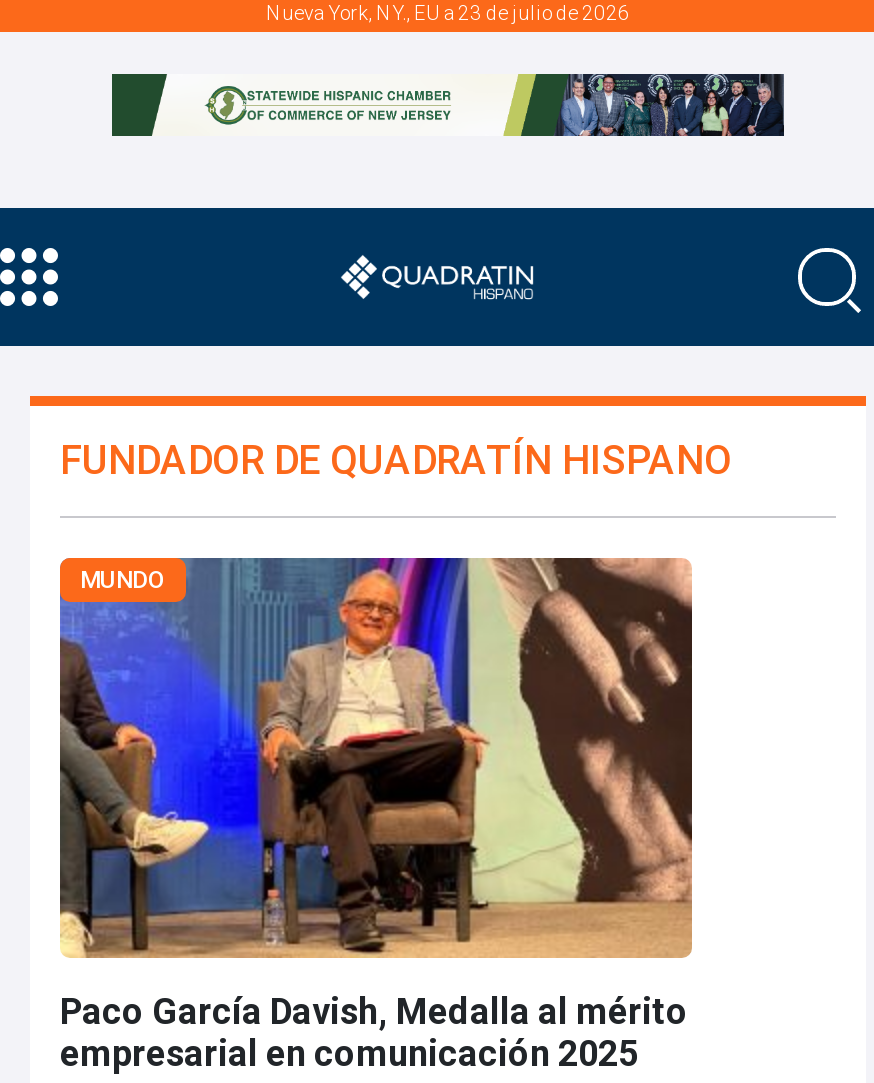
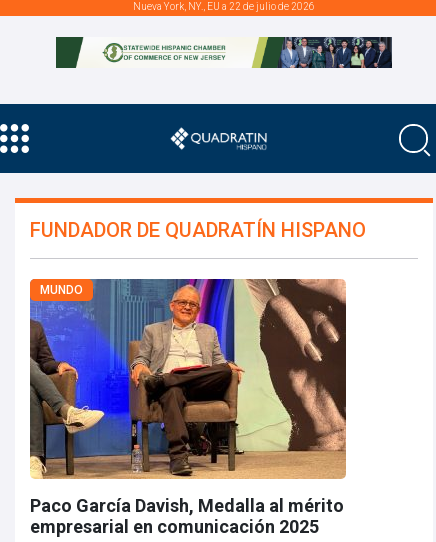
[266,2,630,24] Nueva York, NY., EU a 23 de julio de 2026 -> [133,1,315,12] Nueva York, NY., EU a 22 de julio de 2026

